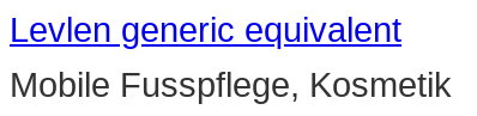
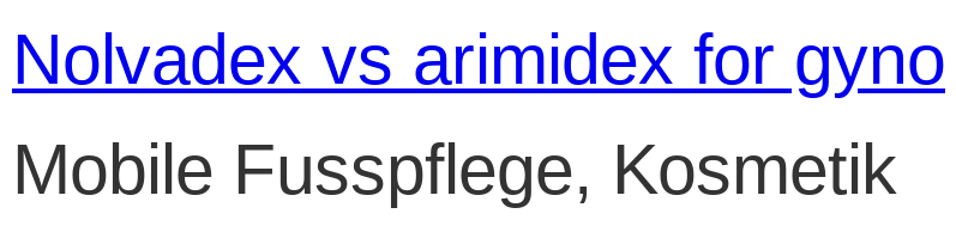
[10,10,401,49] Levlen generic equivalent -> [12,19,945,98] Nolvadex vs arimidex for gyno

